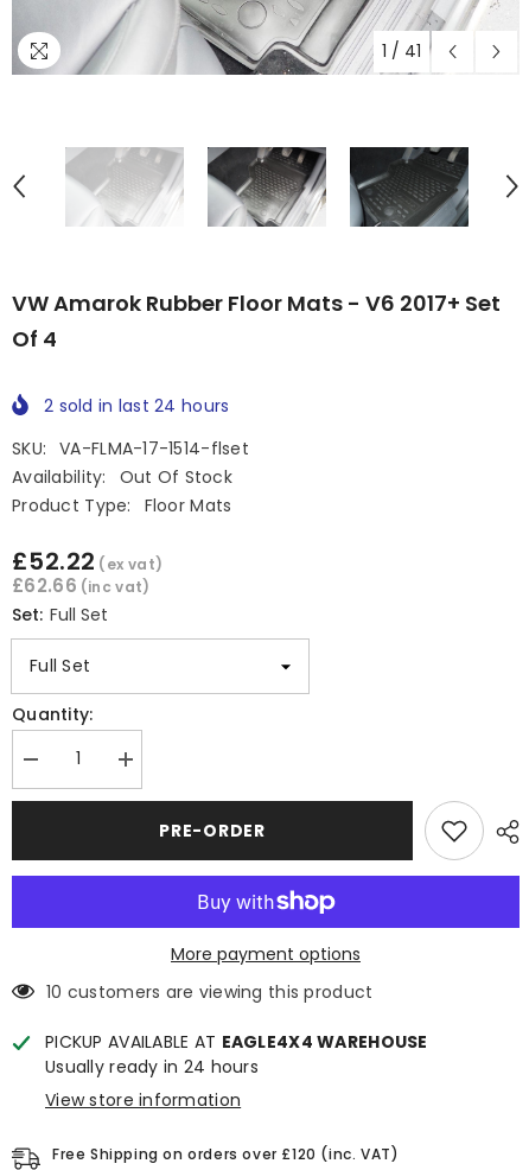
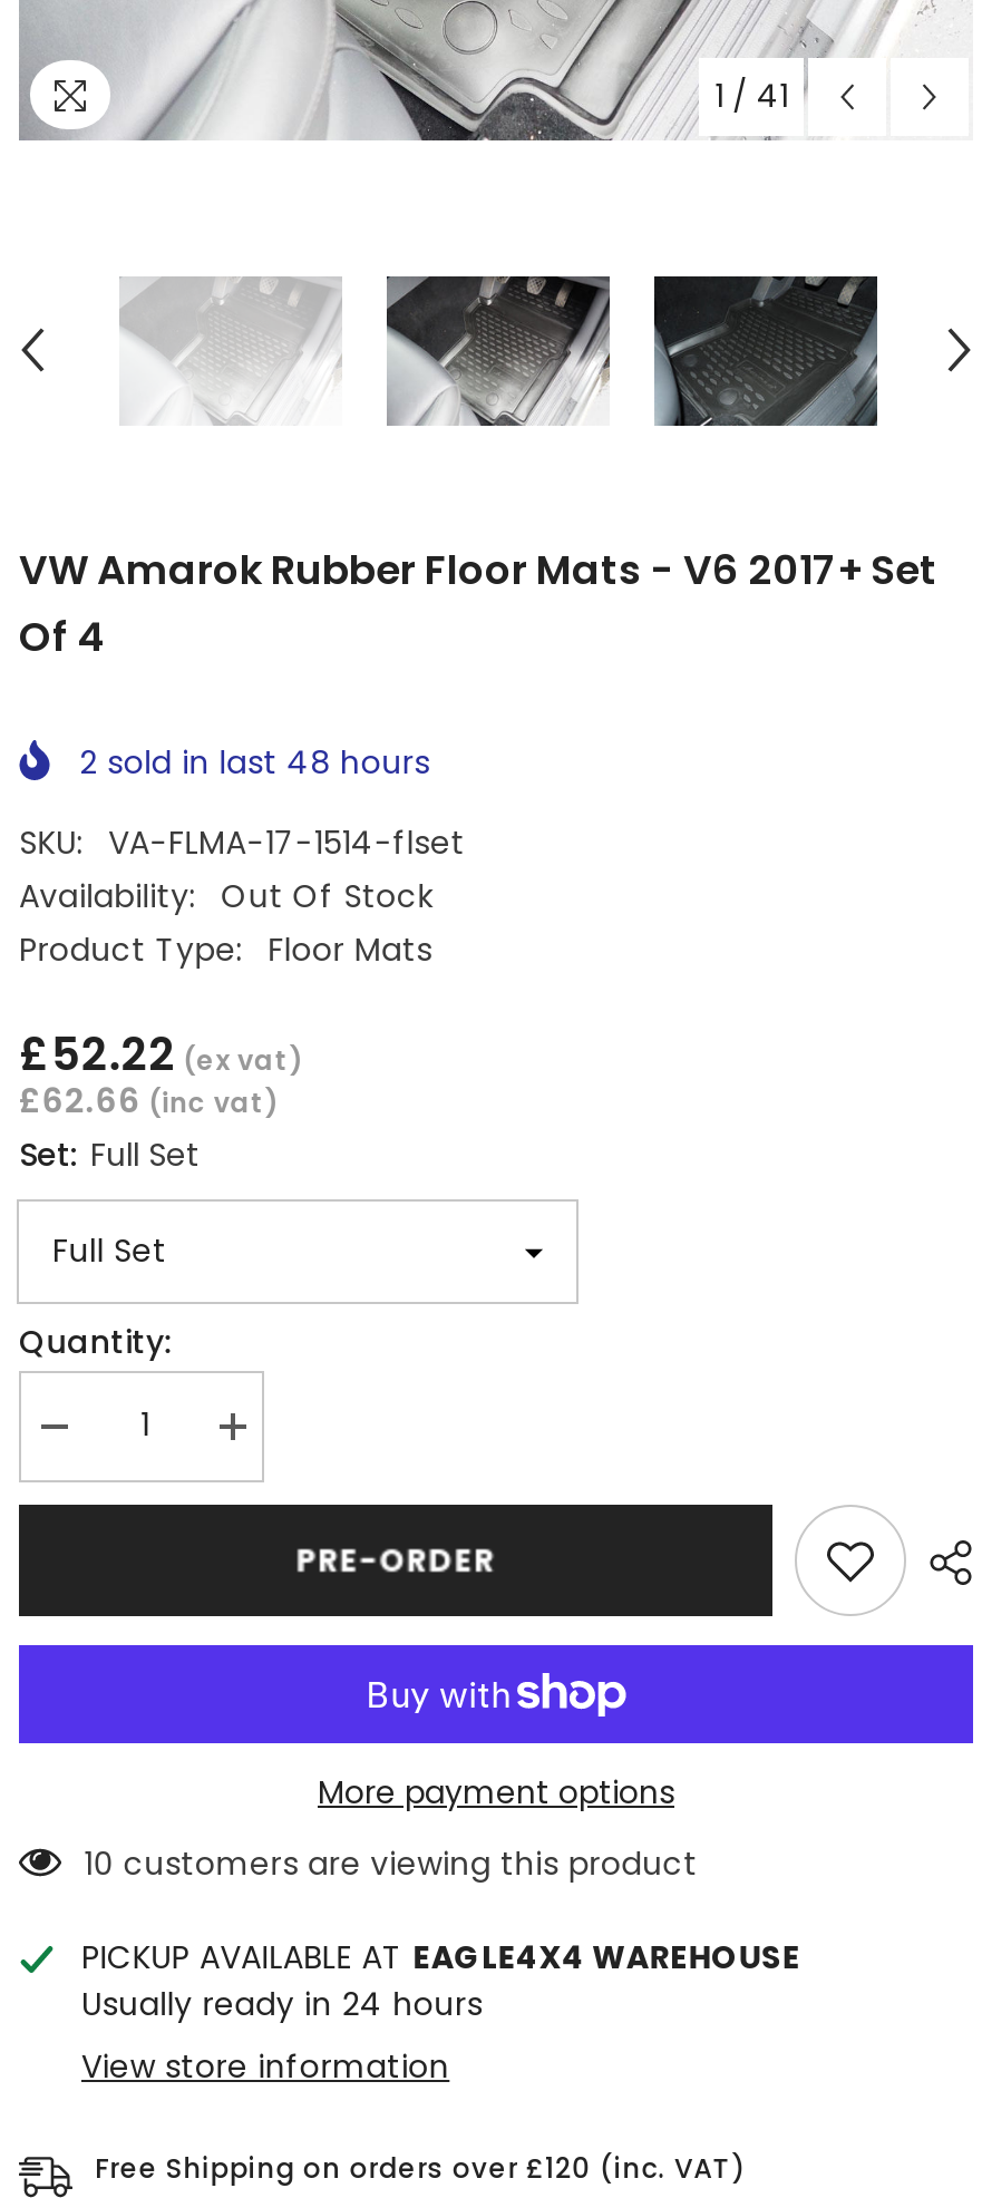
[44,394,230,418] 2 sold in last 24 hours -> [79,740,430,785] 2 sold in last 48 hours

